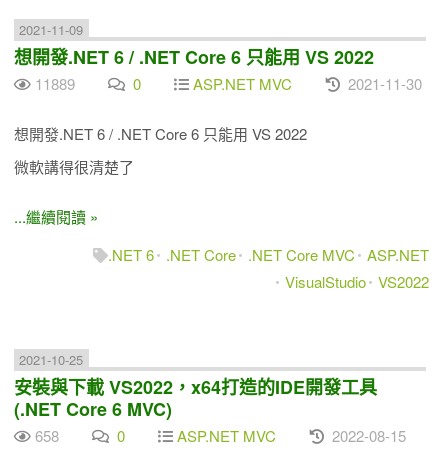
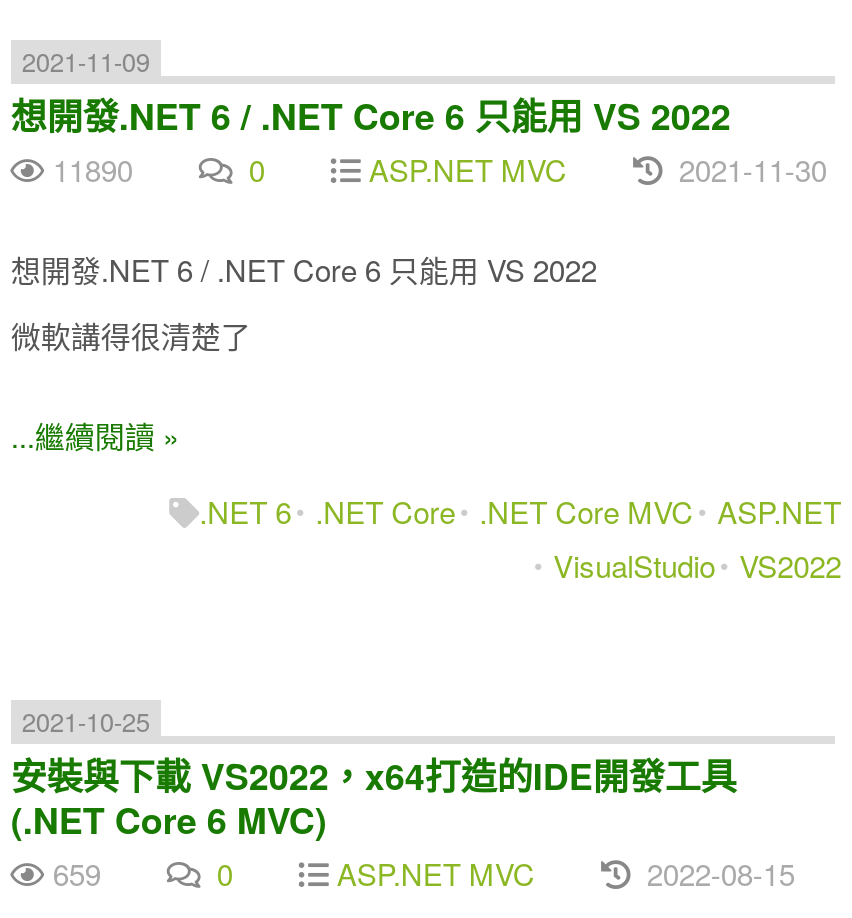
[35,73,75,94] 11889 -> [53,148,133,190] 11890
[35,425,59,446] 658 -> [53,852,101,894] 659

